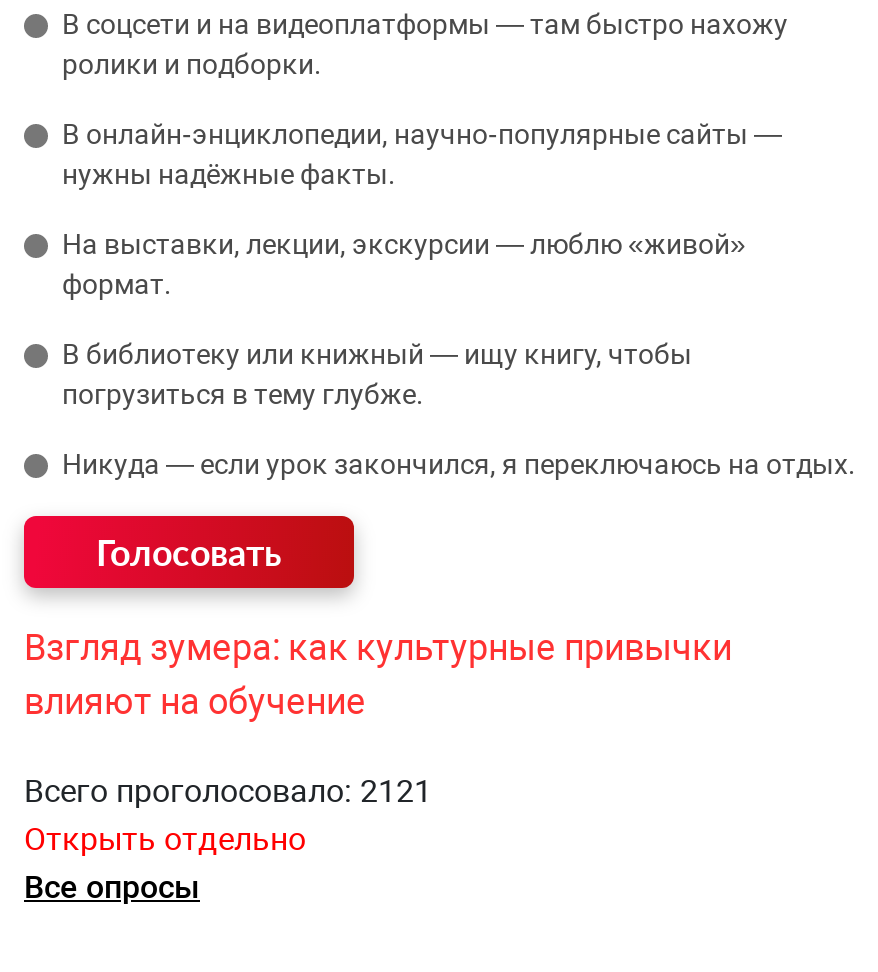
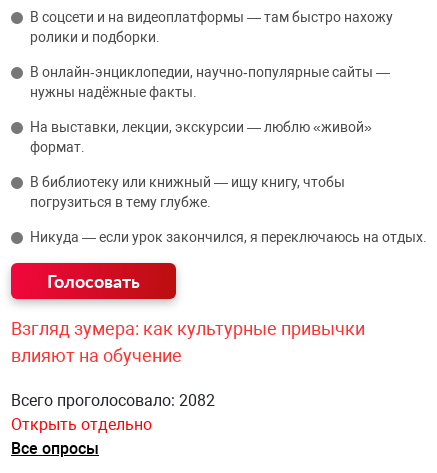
[24,773,432,811] Всего проголосовало: 2121 -> [11,391,215,410] Всего проголосовало: 2082

